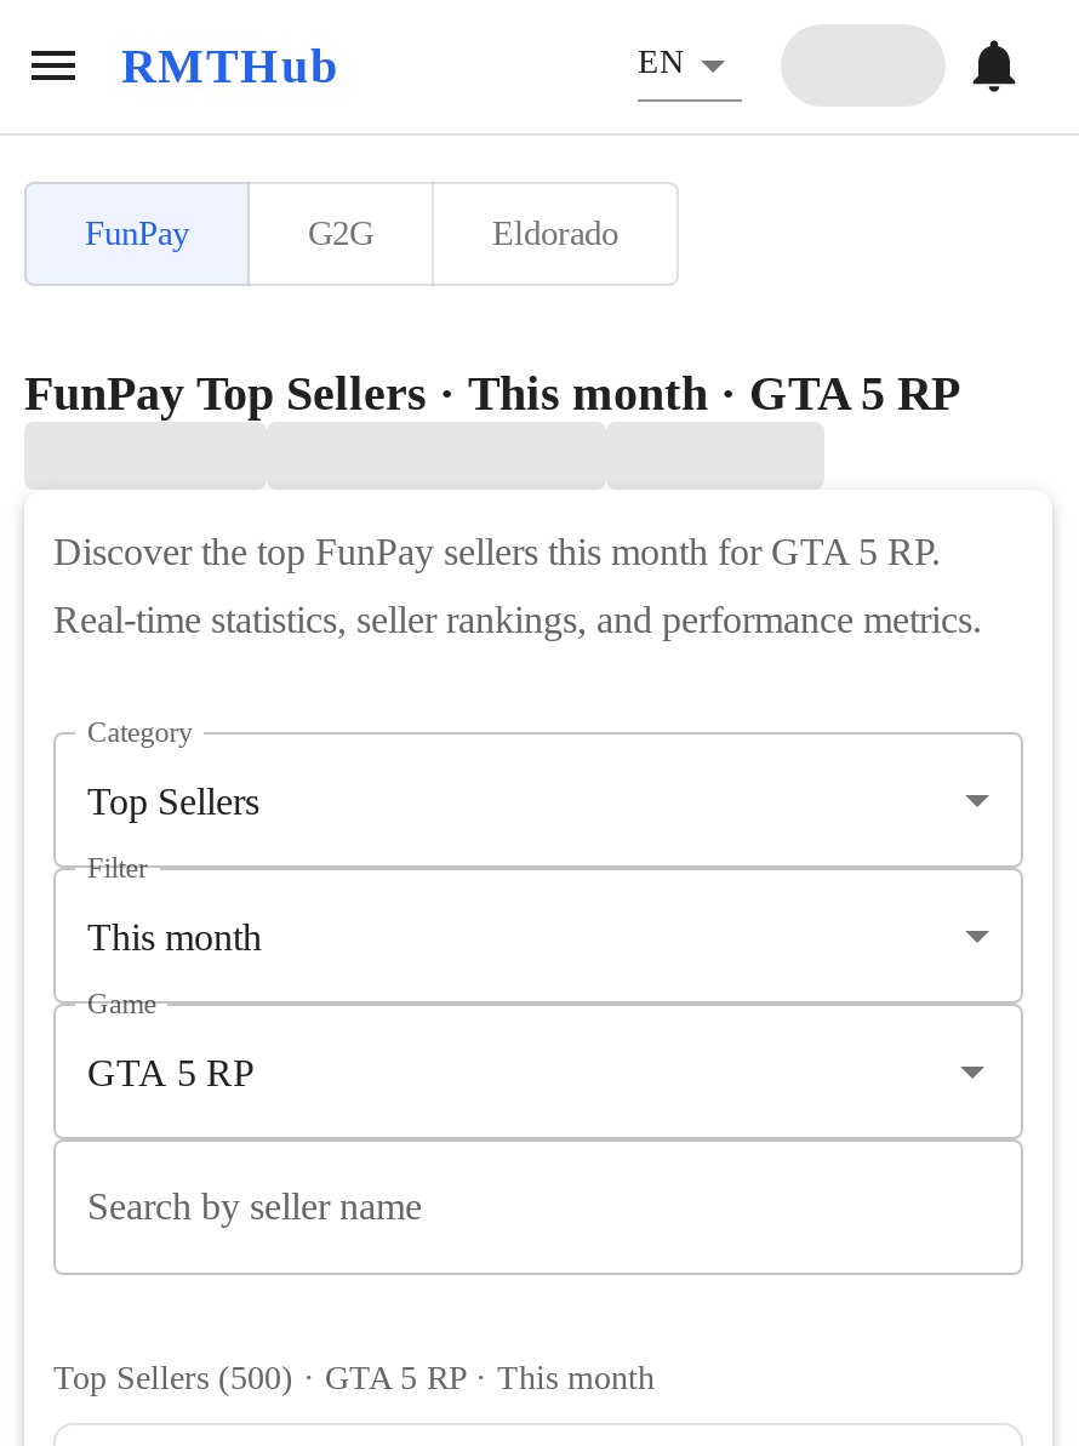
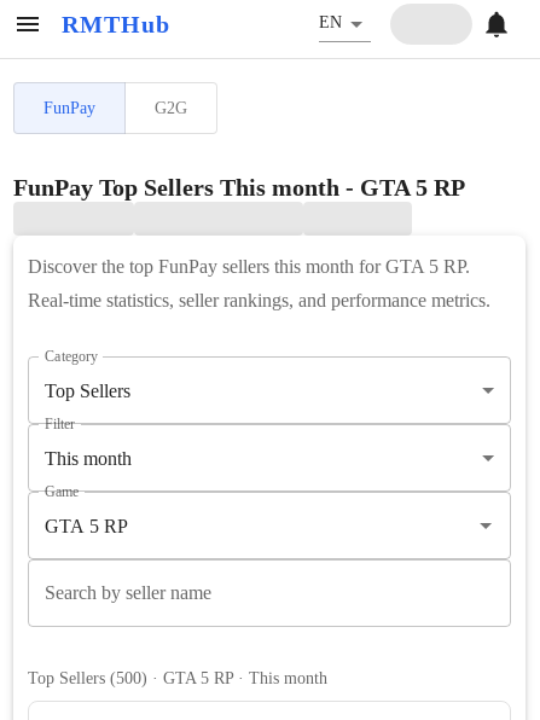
[24,213,960,419] Eldorado | FunPay Top Sellers · This month · GTA 5 RP -> [13,174,465,201] FunPay Top Sellers This month - GTA 5 RP

